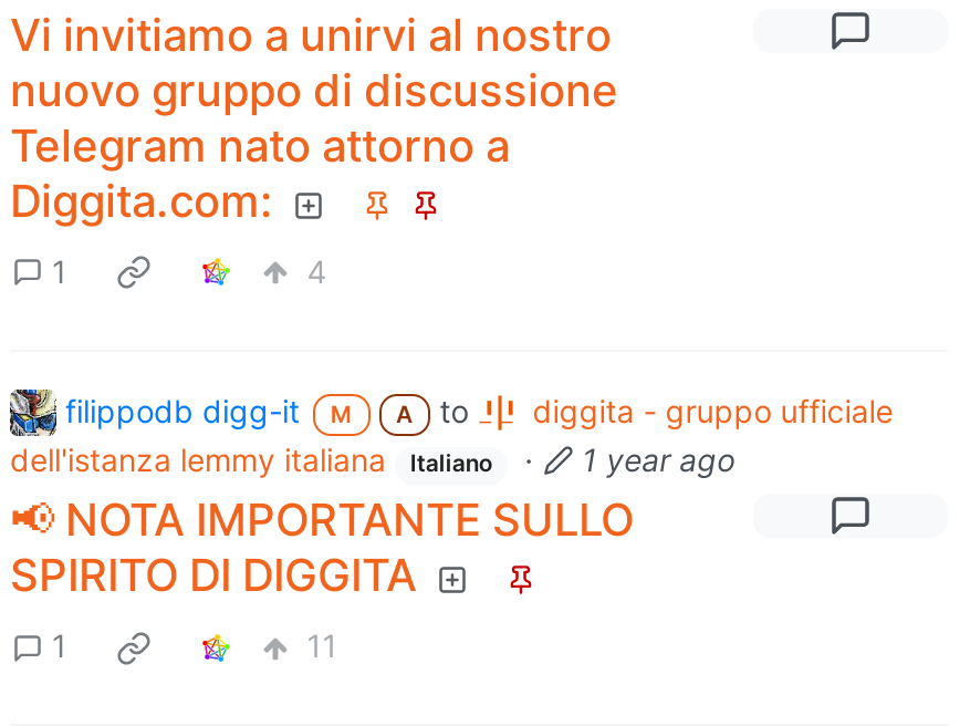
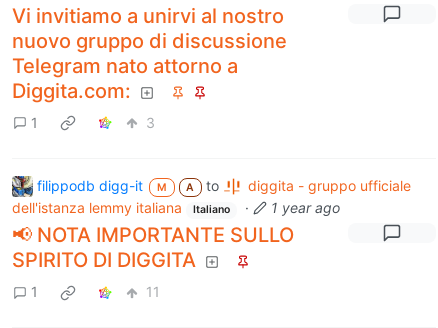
[307,253,327,290] 4 -> [146,114,155,131] 3

